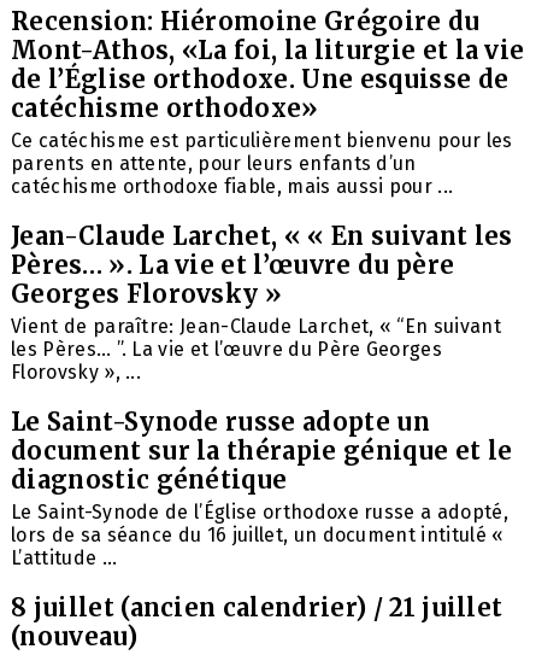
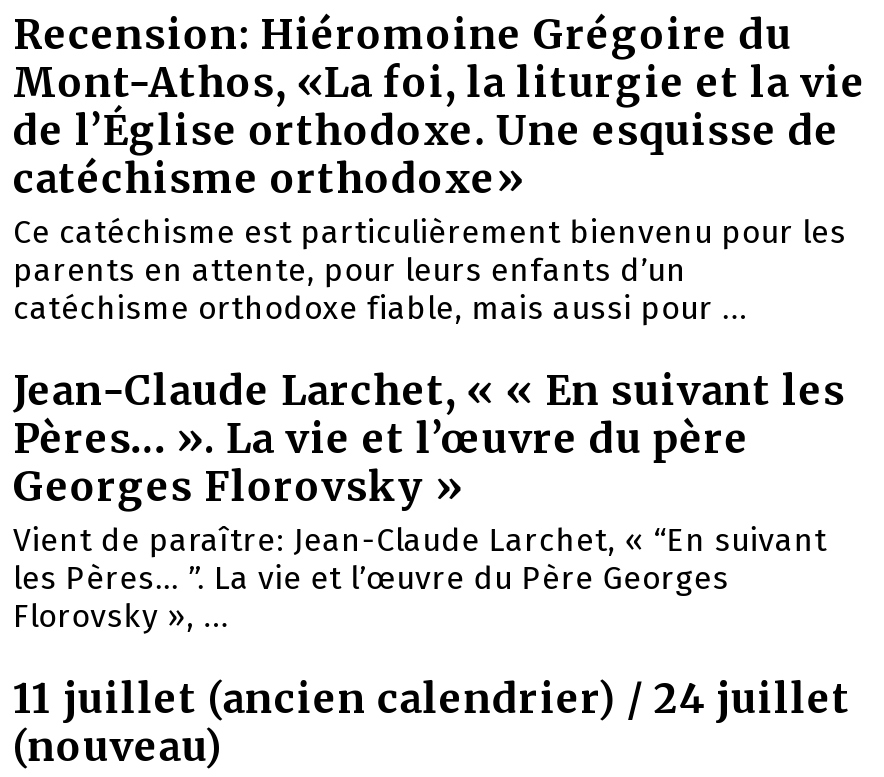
[11,407,512,623] Le Saint-Synode russe adopte un | document sur la thérapie génique et le | diagnostic génétique | Le Saint-Synode de l’Église orthodoxe russe a adopté, | lors de sa séance du 16 juillet, un document intitulé « | L’attitude ... | 8 juillet (ancien calendrier) / 21 juillet -> [13,673,851,723] 11 juillet (ancien calendrier) / 24 juillet

